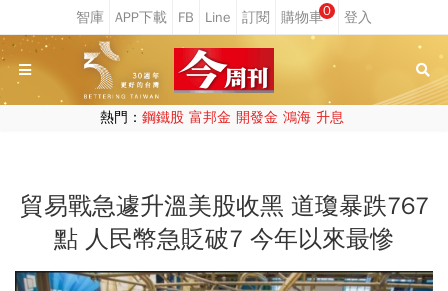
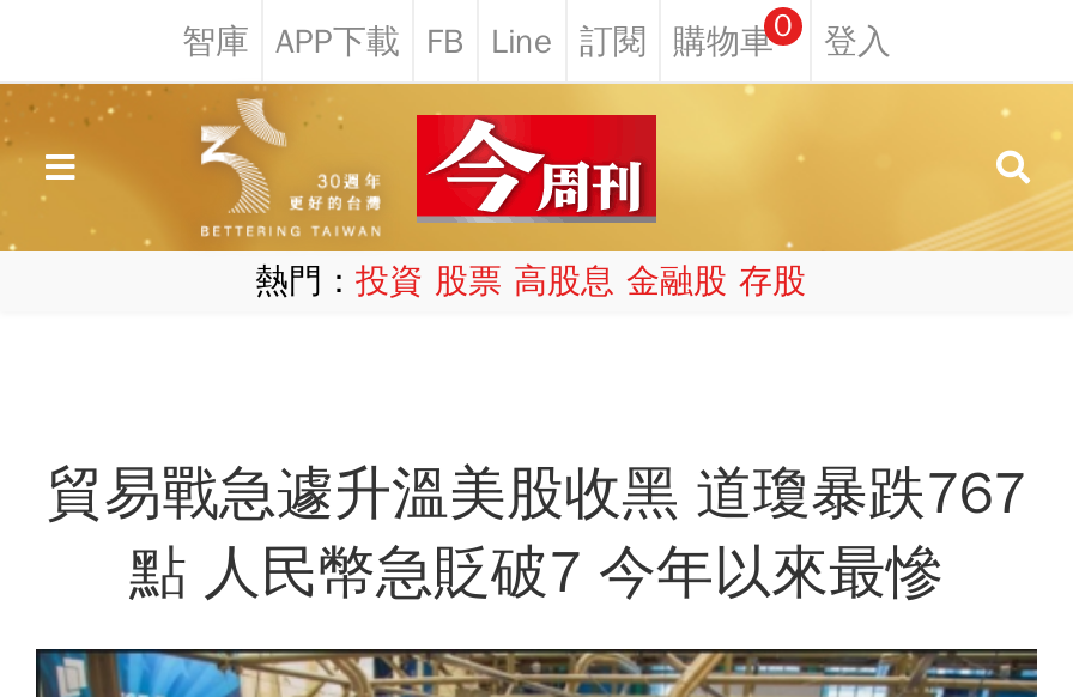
[99,109,343,126] 熱門：鋼鐵股 富邦金 開發金 鴻海 升息 -> [255,261,806,302] 熱門：投資 股票 高股息 金融股 存股

